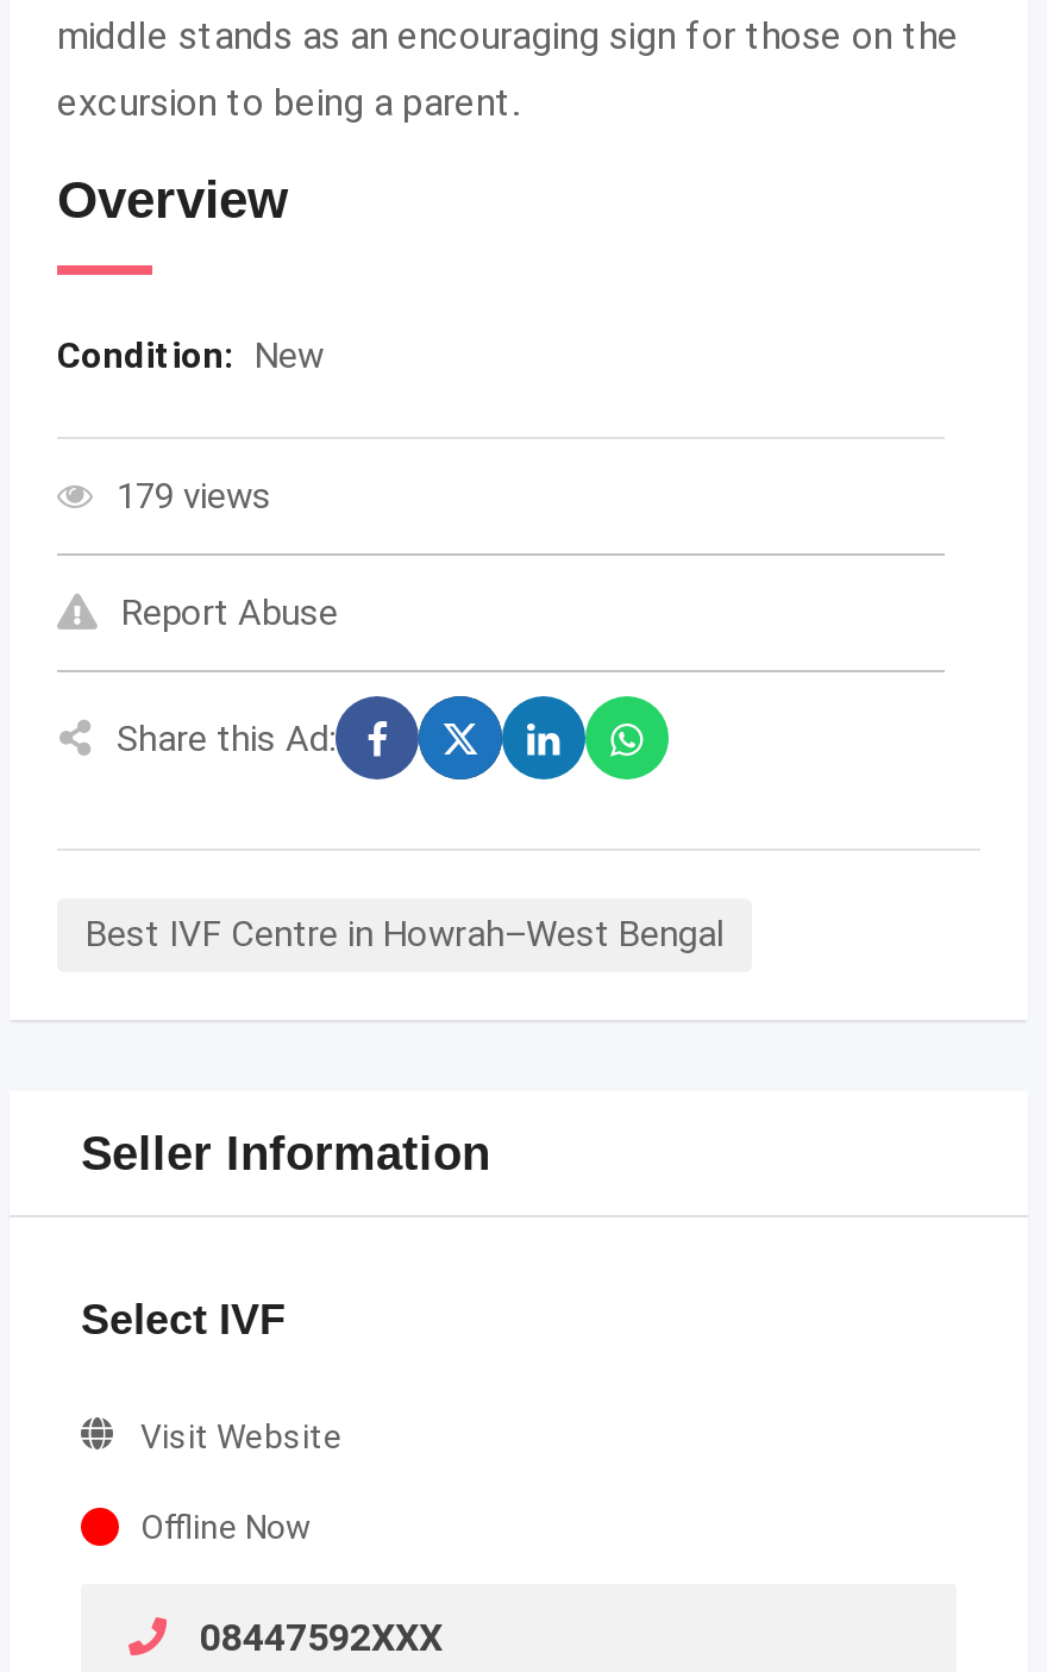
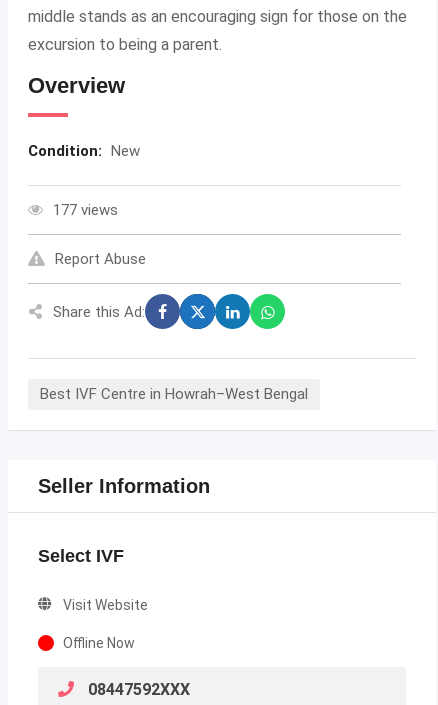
[117,475,271,518] 179 views -> [53,201,118,219] 177 views

